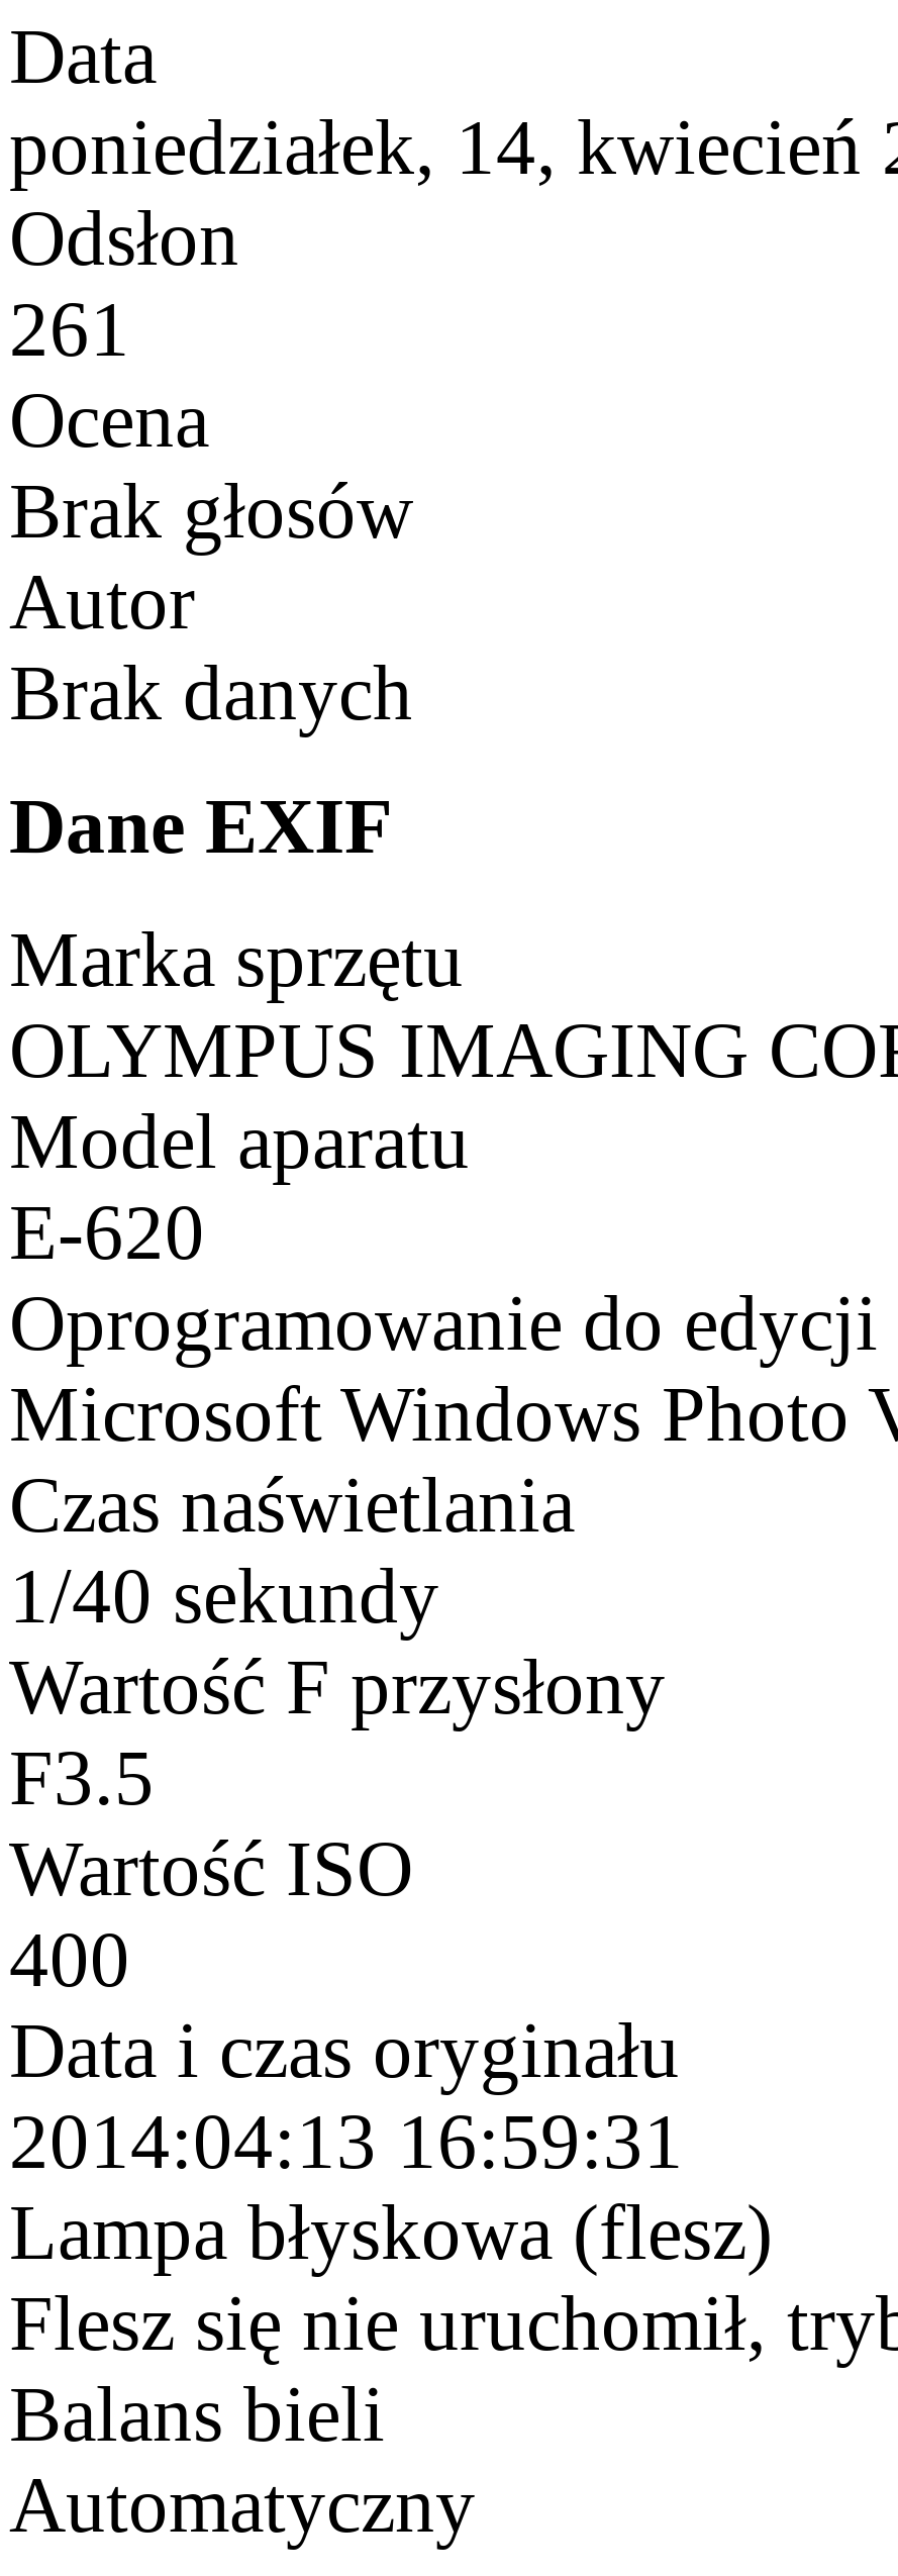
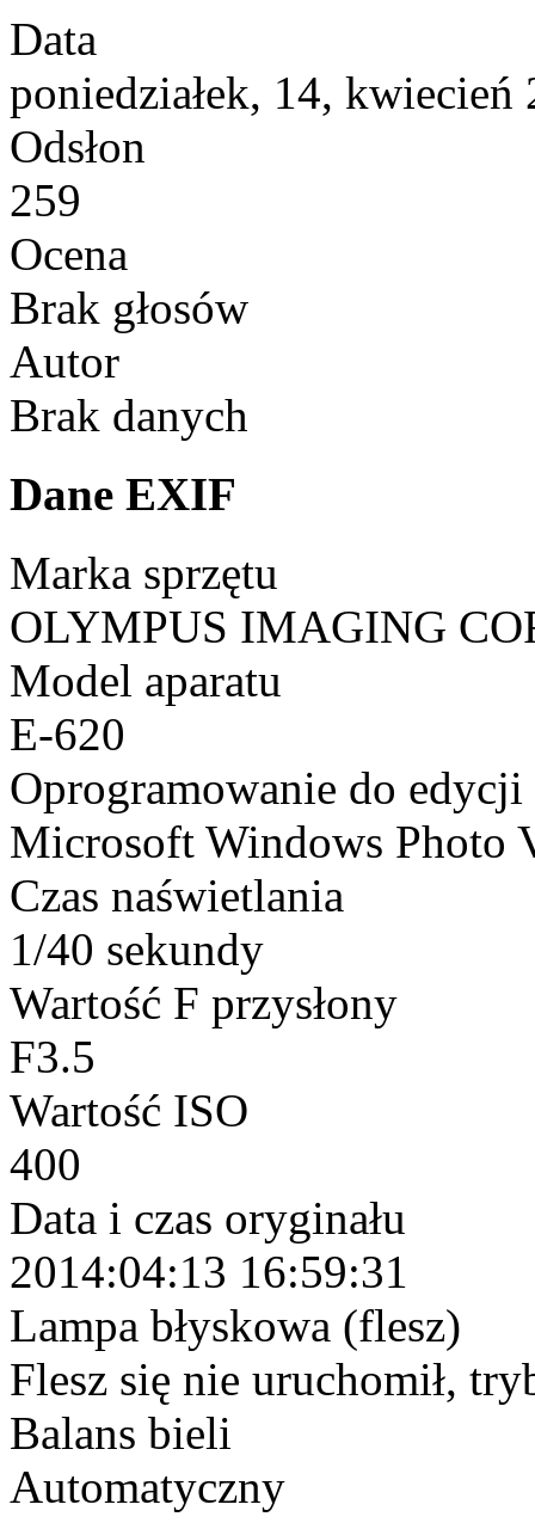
[9,285,130,372] 261 -> [10,174,81,226] 259

